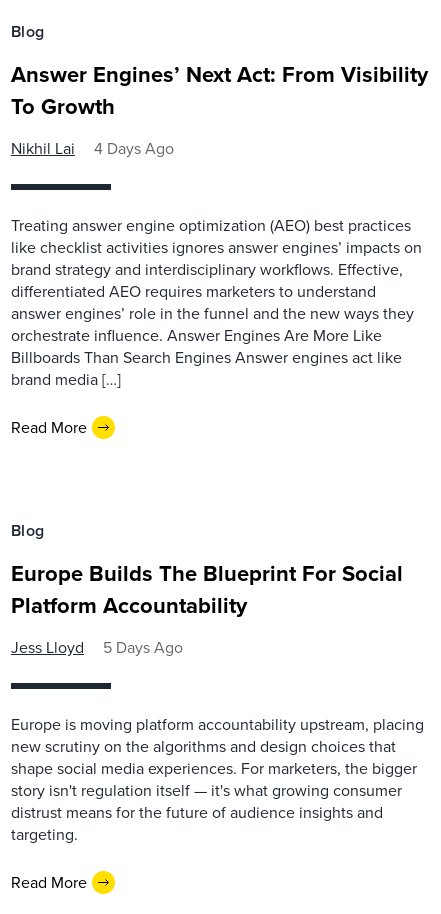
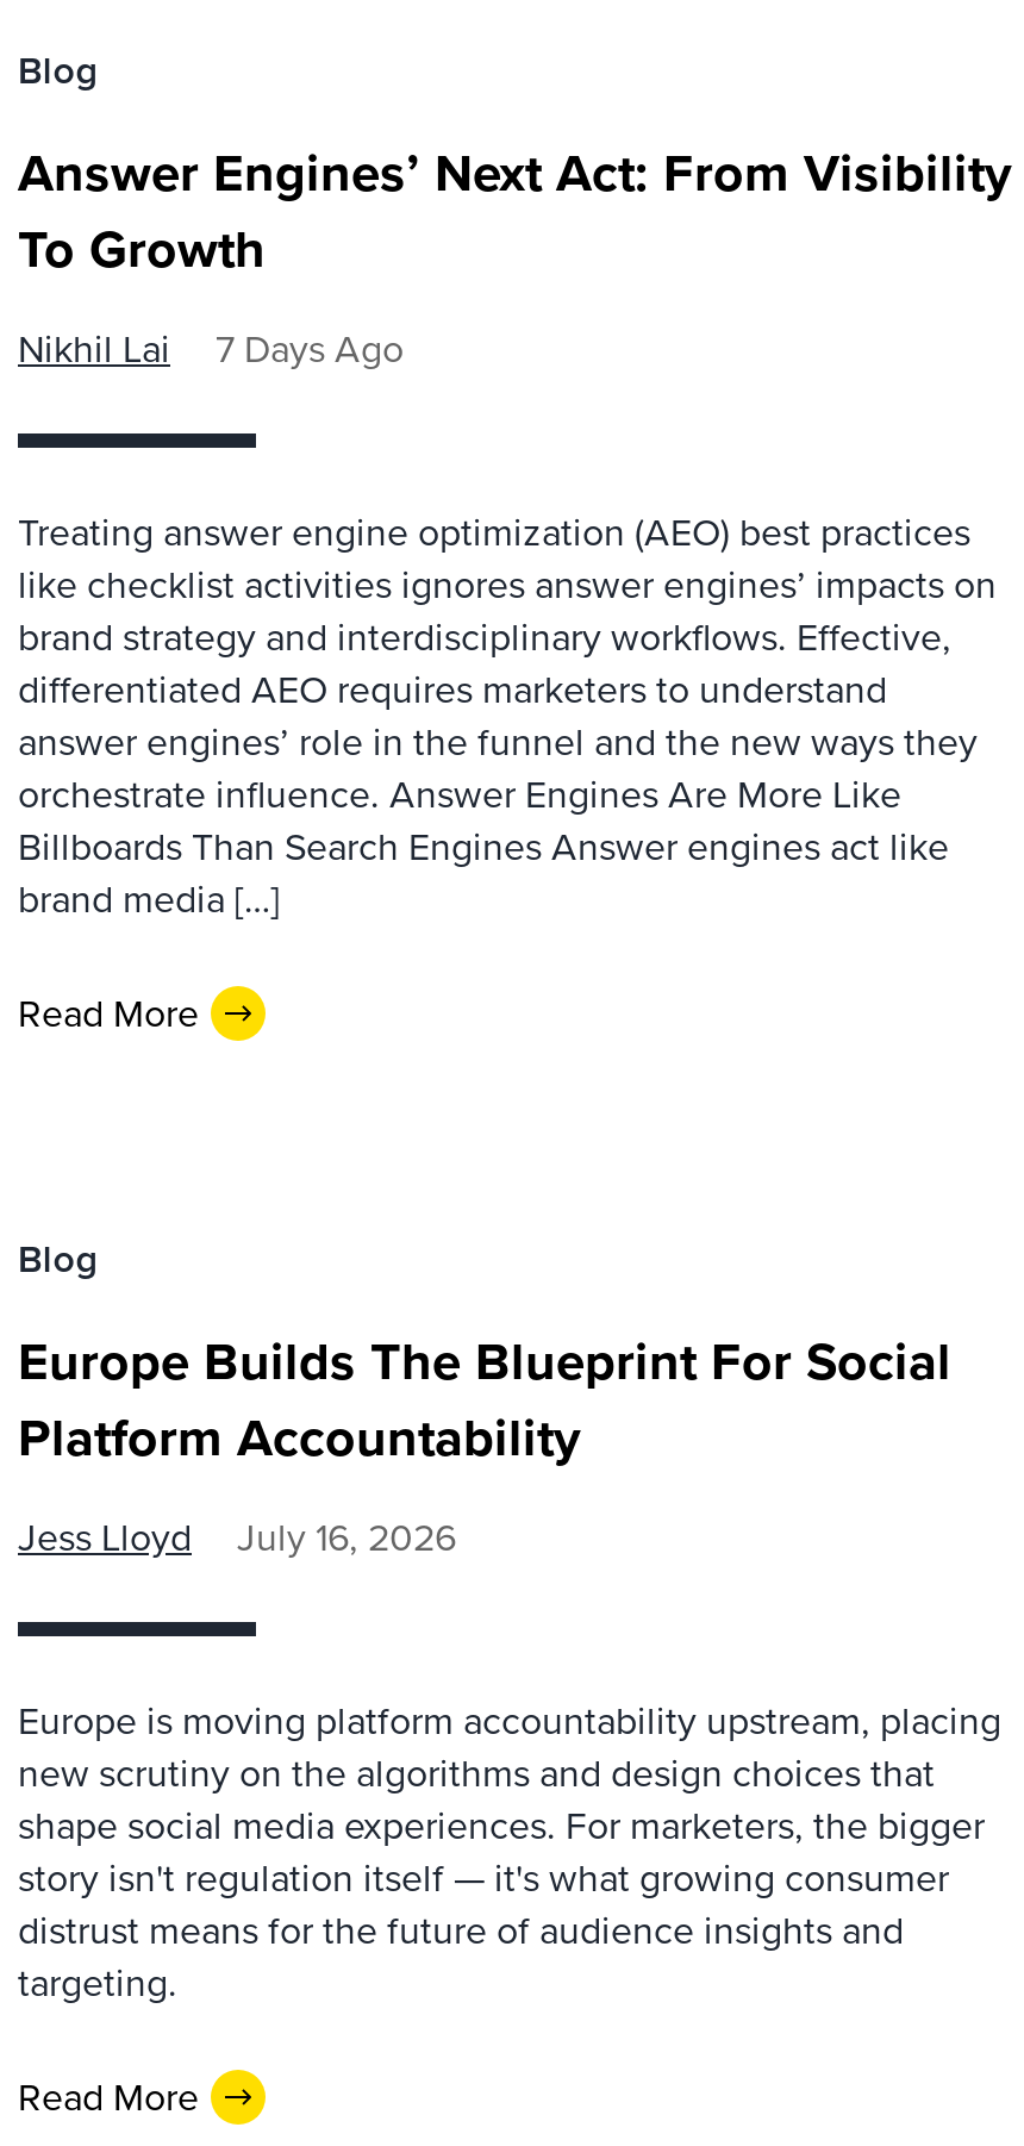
[11,137,174,160] Nikhil Lai 4 Days Ago -> [18,322,404,376] Nikhil Lai 7 Days Ago
[11,636,183,659] Jess Lloyd 5 Days Ago -> [18,1510,456,1565] Jess Lloyd July 16, 2026

